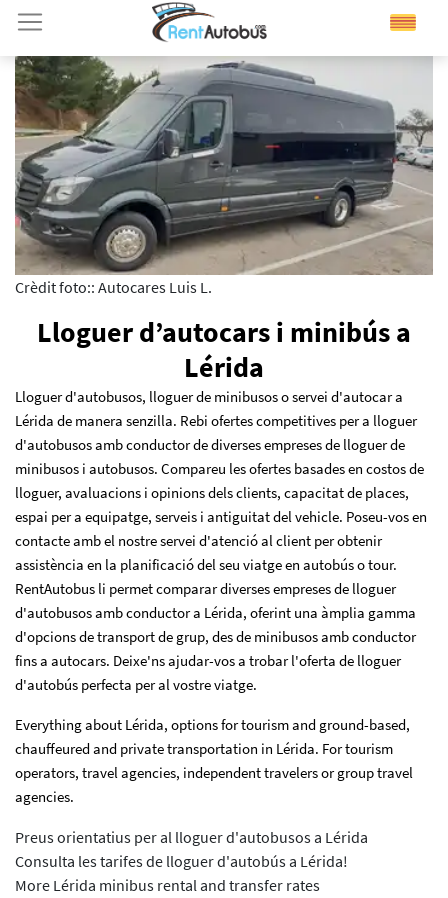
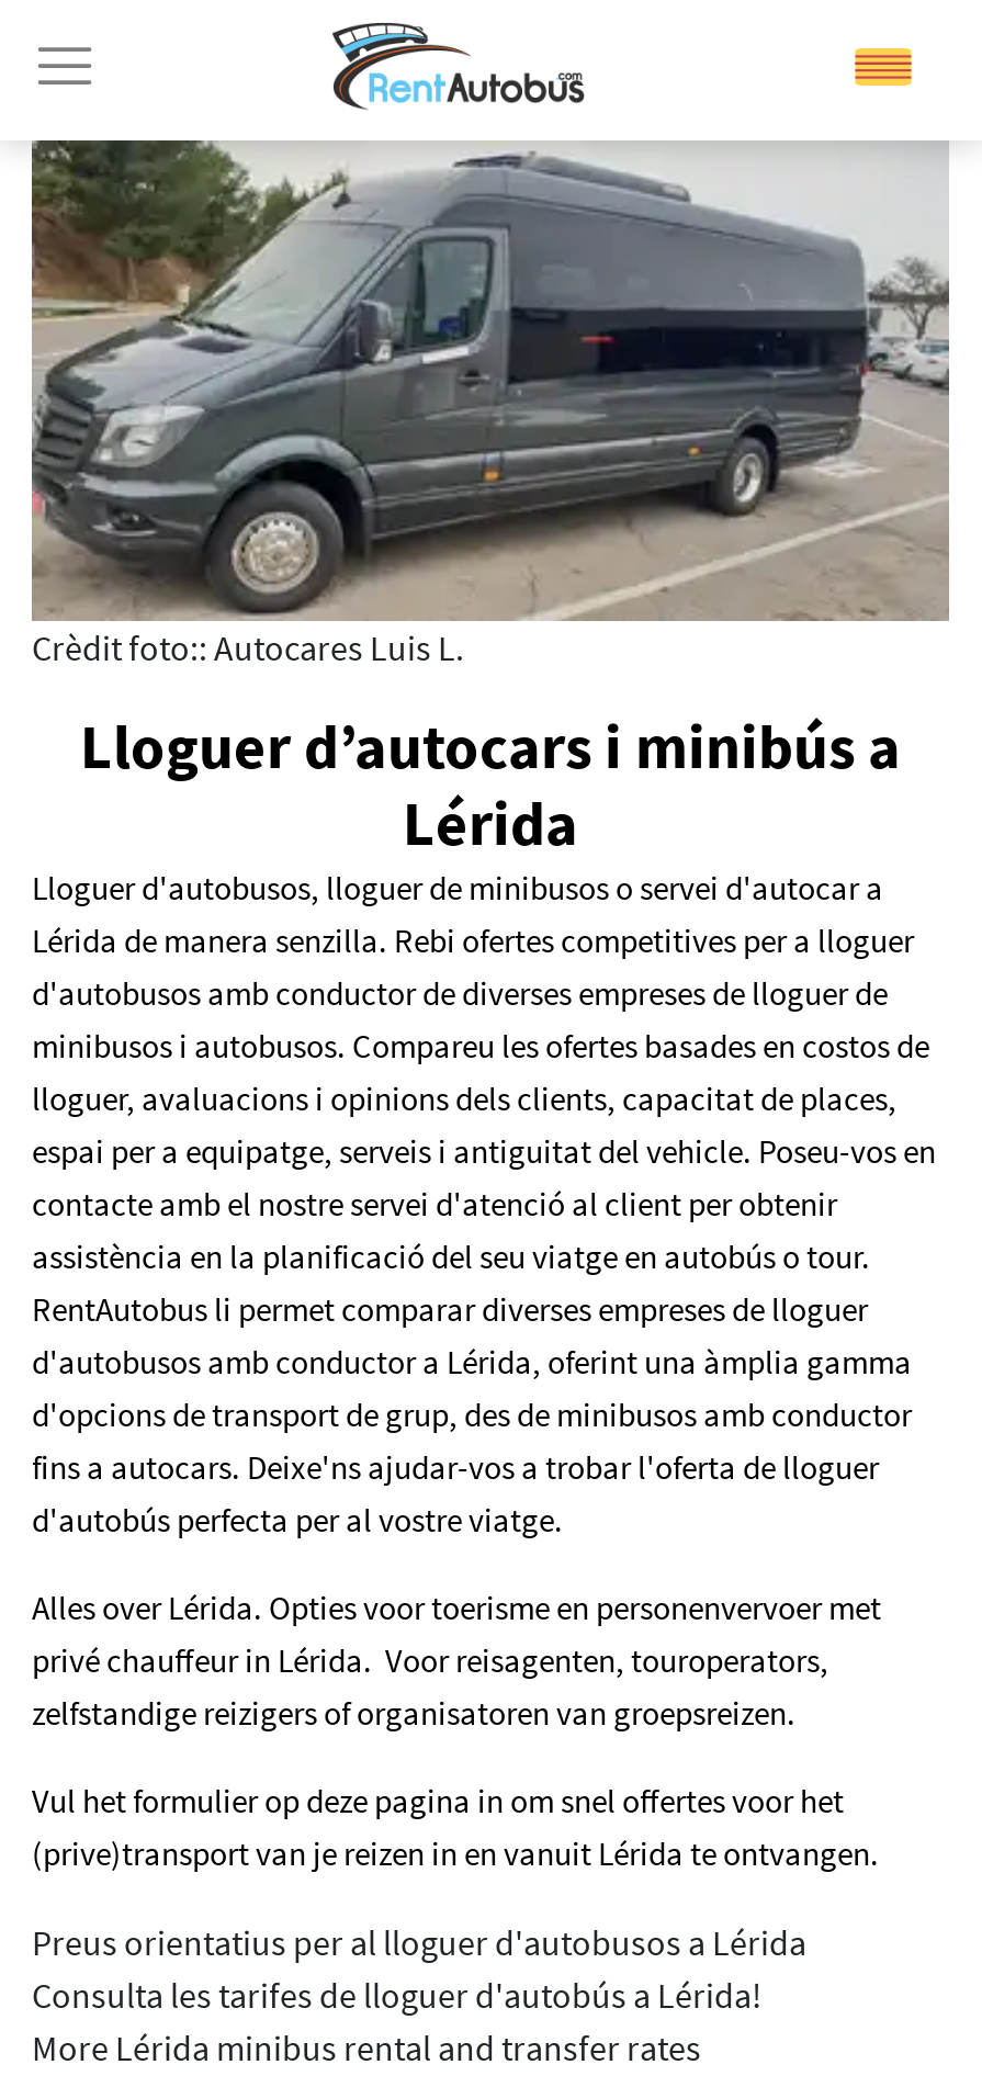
[15,715,413,806] Everything about Lérida, options for tourism and ground-based, | chauffeured and private transportation in Lérida. For tourism | operators, travel agencies, independent travelers or group travel | agencies. -> [32,1587,881,1875] Alles over Lérida. Opties voor toerisme en personenvervoer met | privé chauffeur in Lérida. Voor reisagenten, touroperators, | zelfstandige reizigers of organisatoren van groepsreizen. | Vul het formulier op deze pagina in om snel offertes voor het | (prive)transport van je reizen in en vanuit Lérida te ontvangen.

